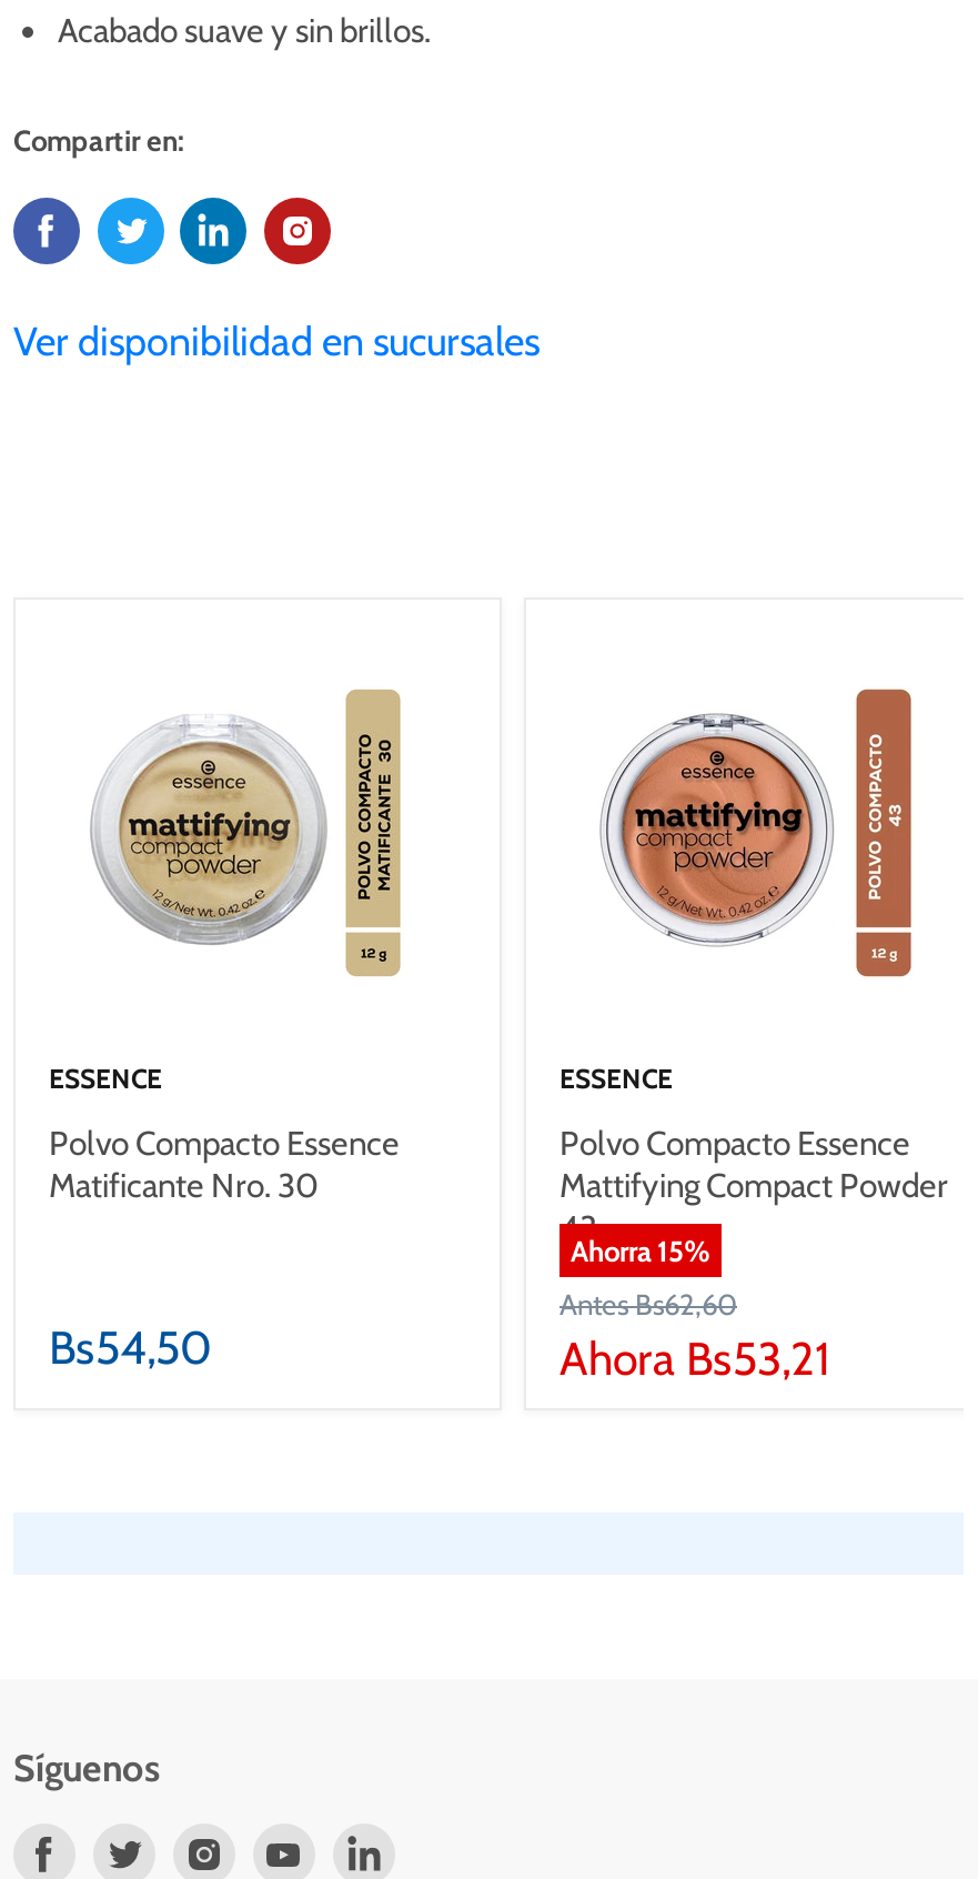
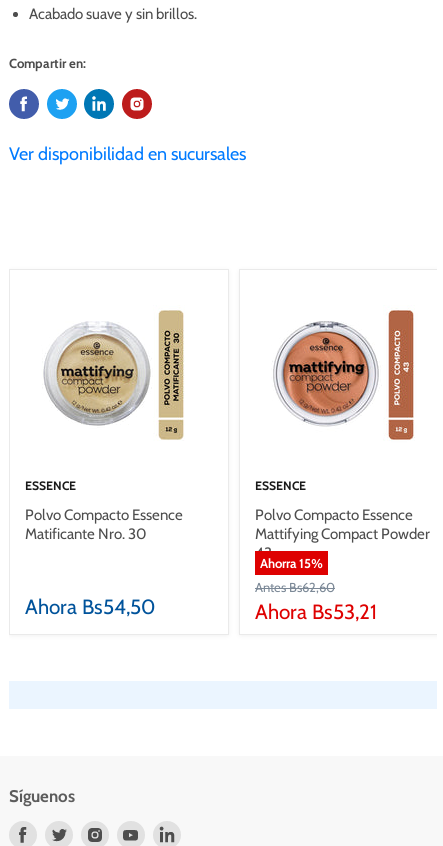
[49,1318,211,1374] Bs54,50 -> [25,594,155,619] Ahora Bs54,50

